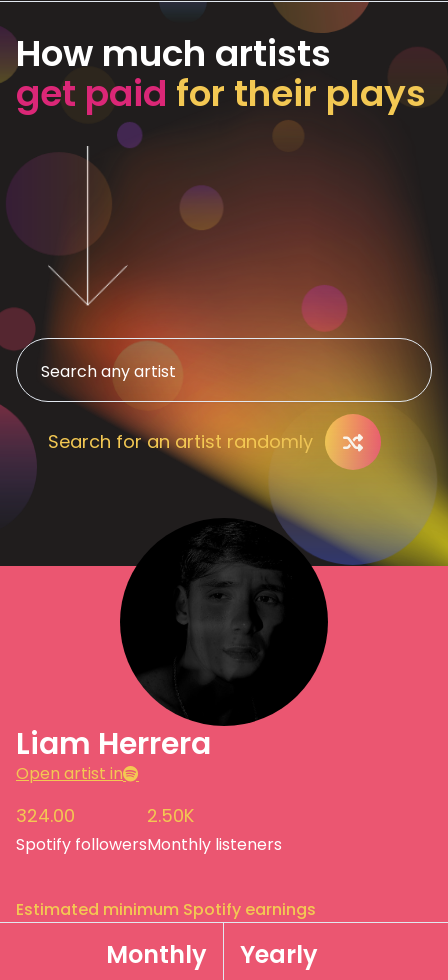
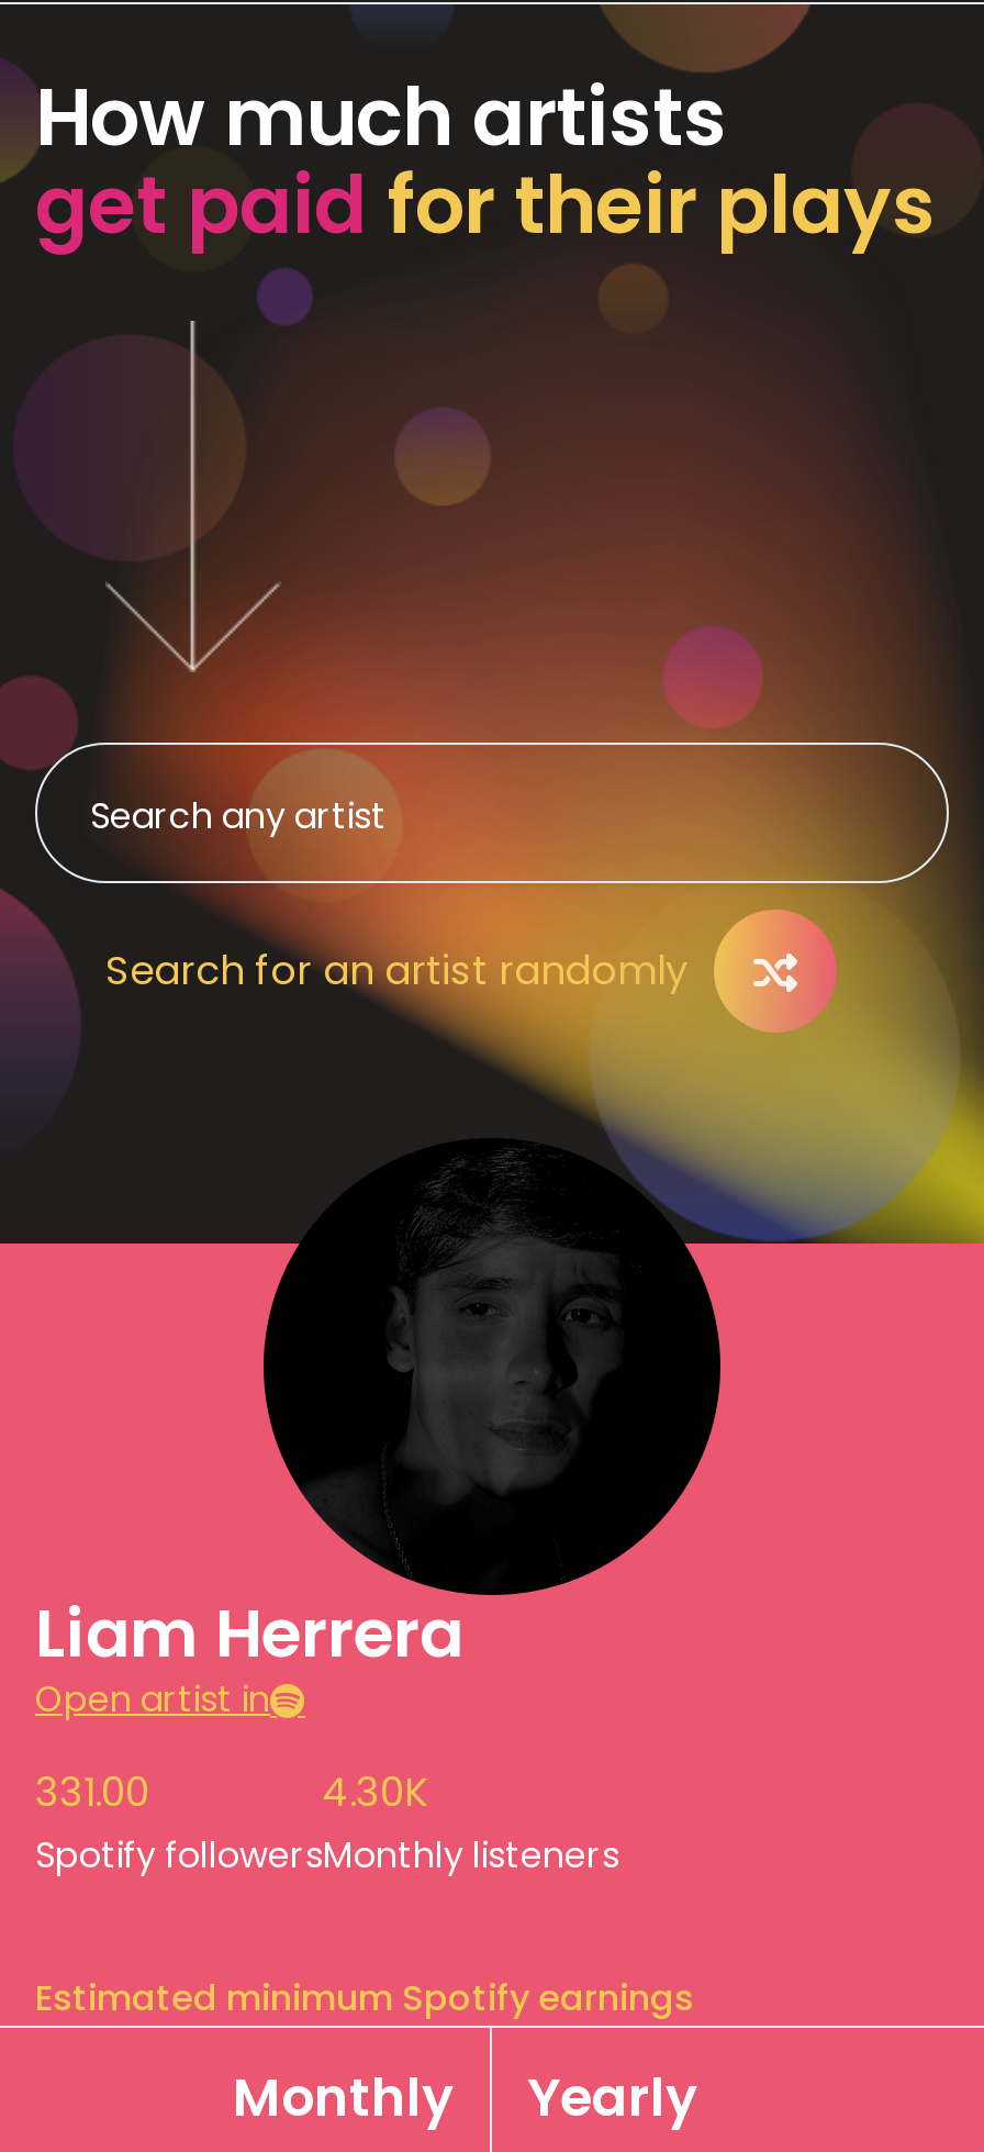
[16,803,75,828] 324.00 -> [35,1764,149,1819] 331.00
[147,803,194,828] 2.50K -> [323,1764,426,1819] 4.30K

